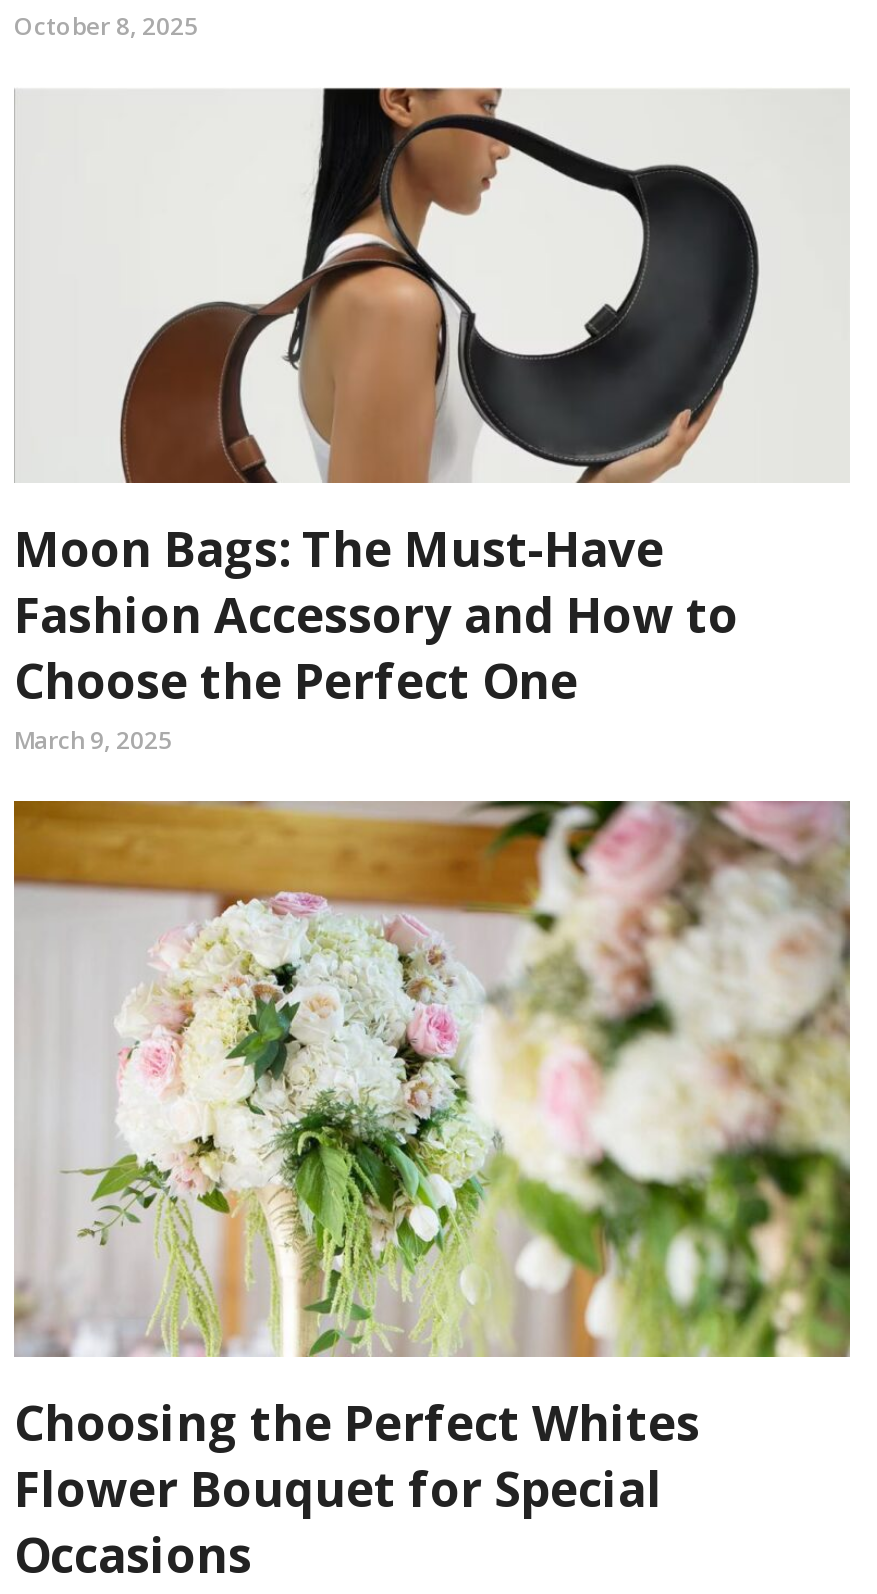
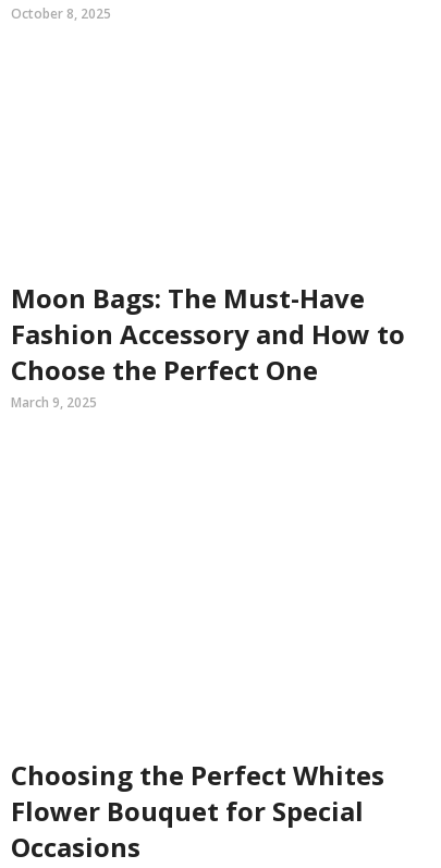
[14,86,848,486] [image] -> none
[12,798,852,1360] [image] -> none

